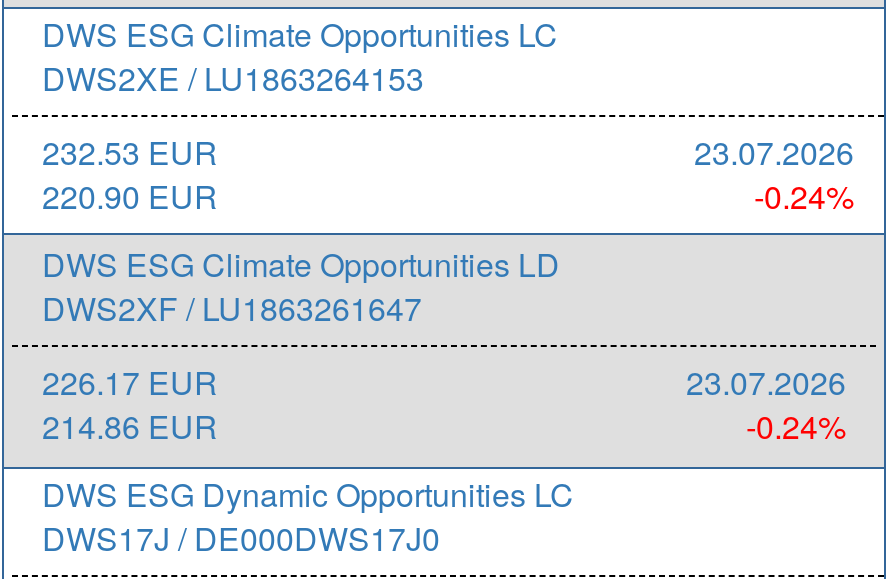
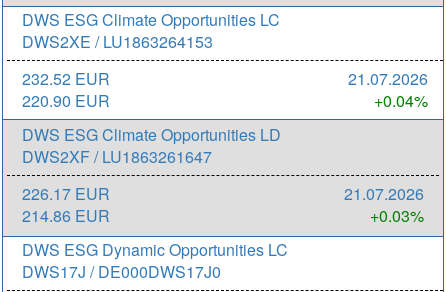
[42,130,218,176] 232.53 EUR -> [22,67,110,90] 232.52 EUR
[694,130,854,176] 23.07.2026 -> [348,67,428,90] 21.07.2026
[754,174,854,220] -0.24% -> [374,89,428,112] +0.04%
[686,360,846,406] 23.07.2026 -> [344,182,424,205] 21.07.2026
[746,404,846,450] -0.24% -> [370,204,424,227] +0.03%

